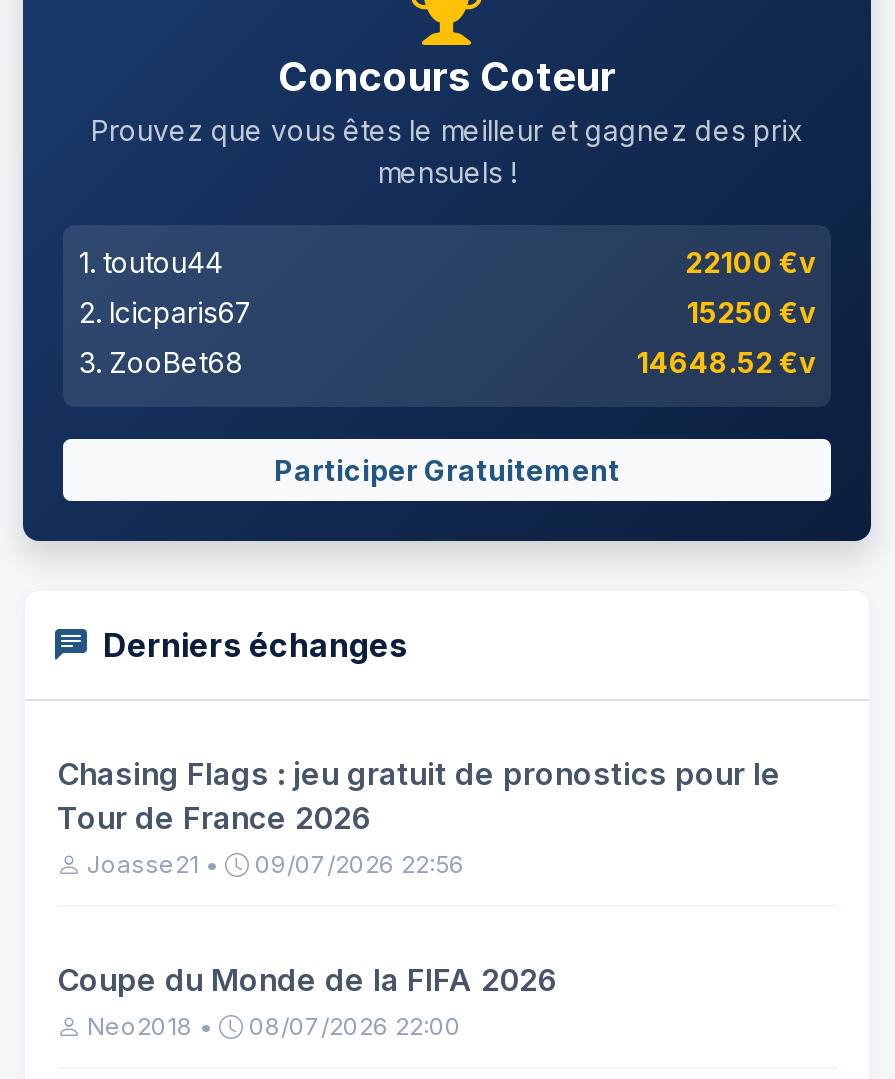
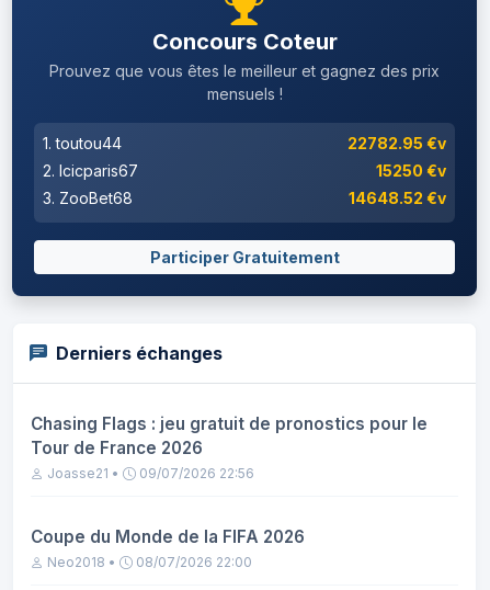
[685,245,815,279] 22100 €v -> [347,134,446,153] 22782.95 €v

